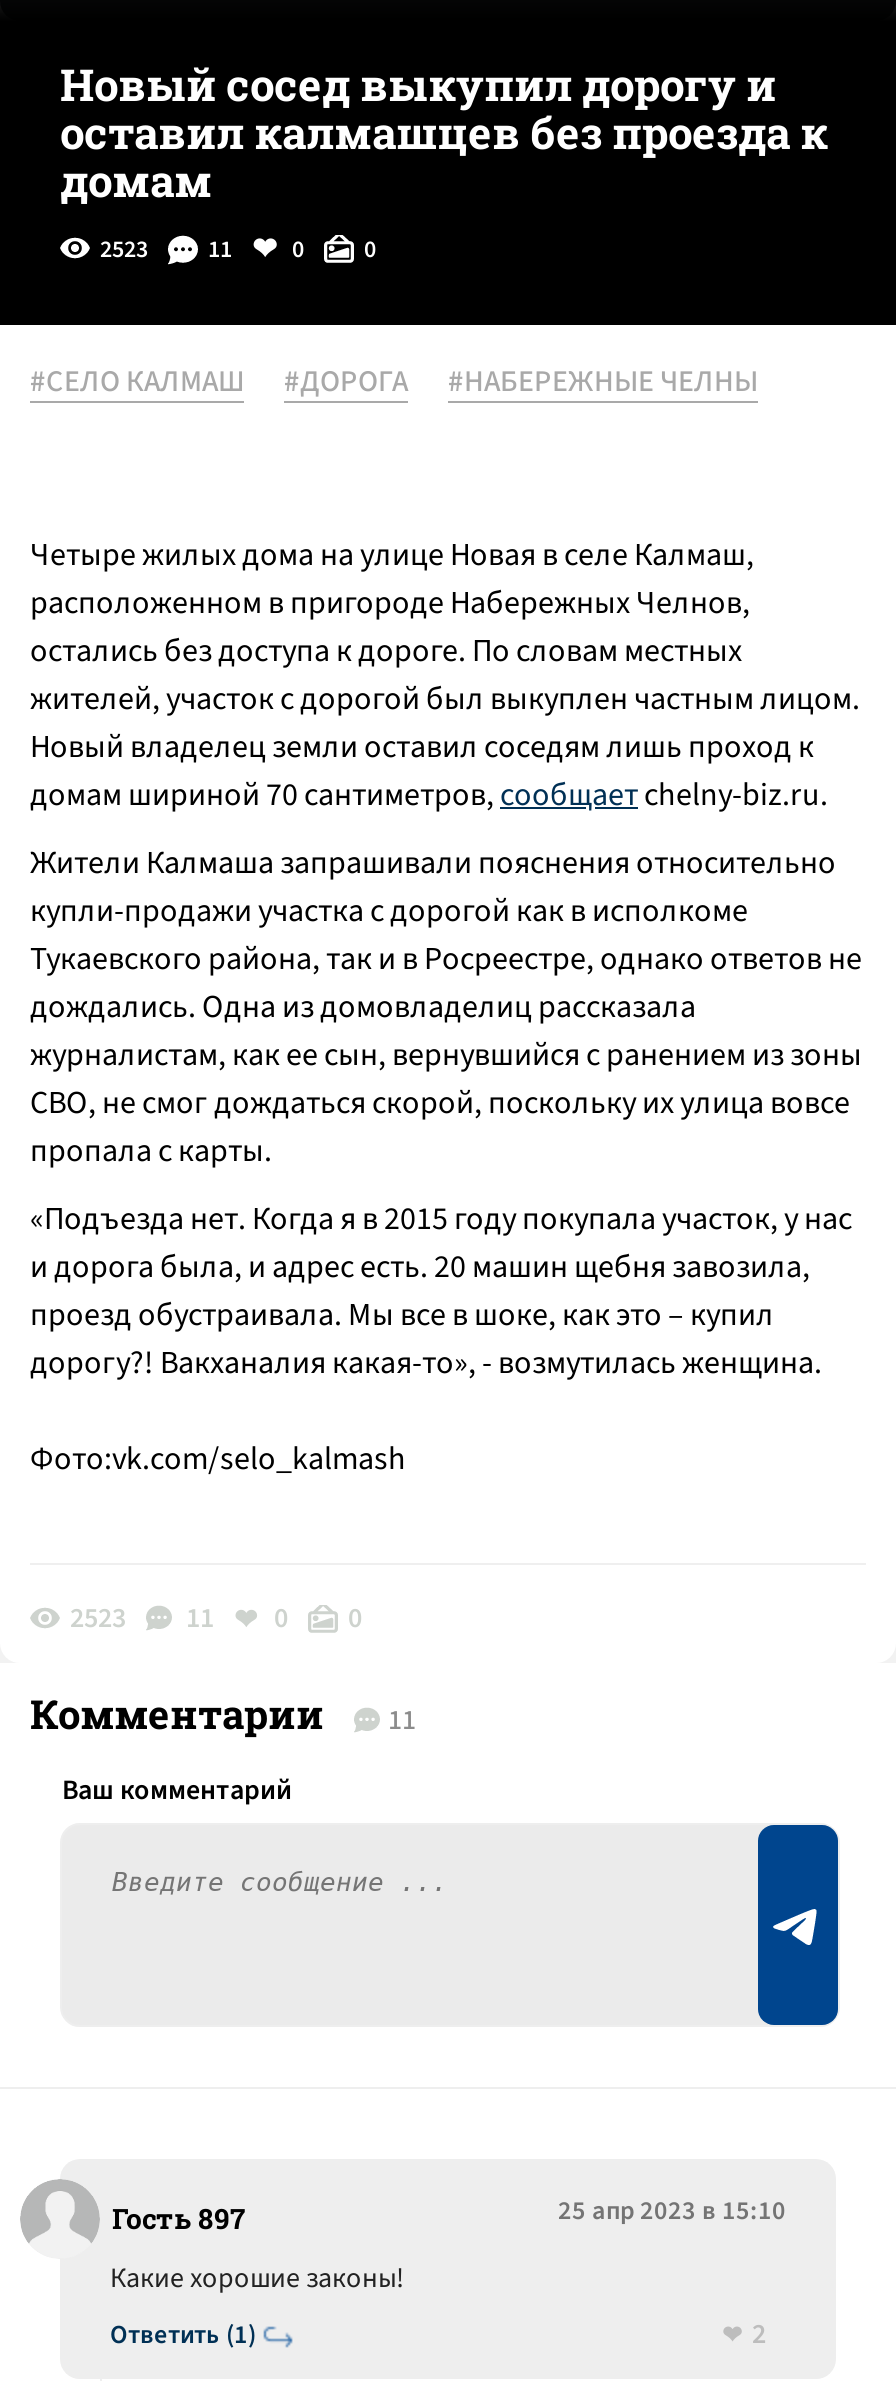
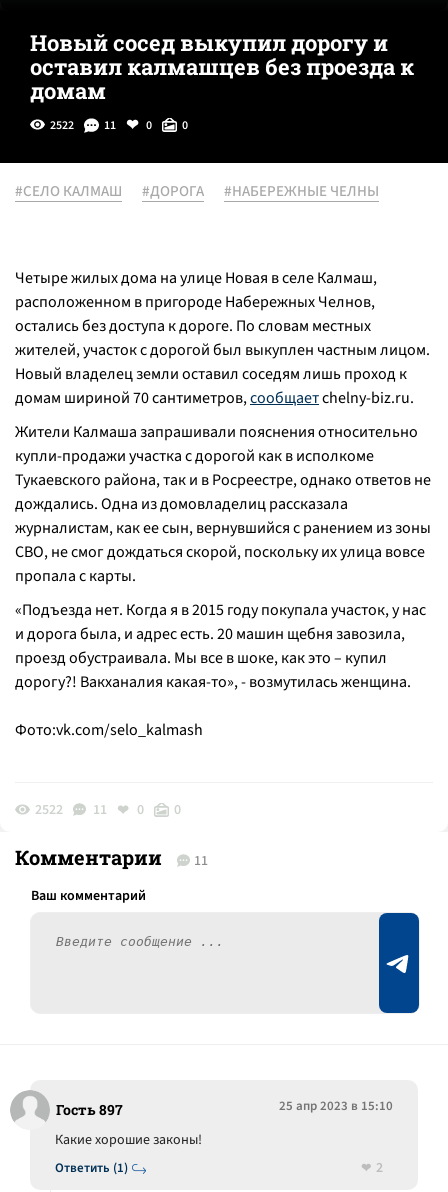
[100,233,376,267] 2523 11 0 0 -> [50,117,188,134] 2522 11 0 0
[70,1599,362,1639] 2523 11 0 0 -> [35,800,181,820] 2522 11 0 0

